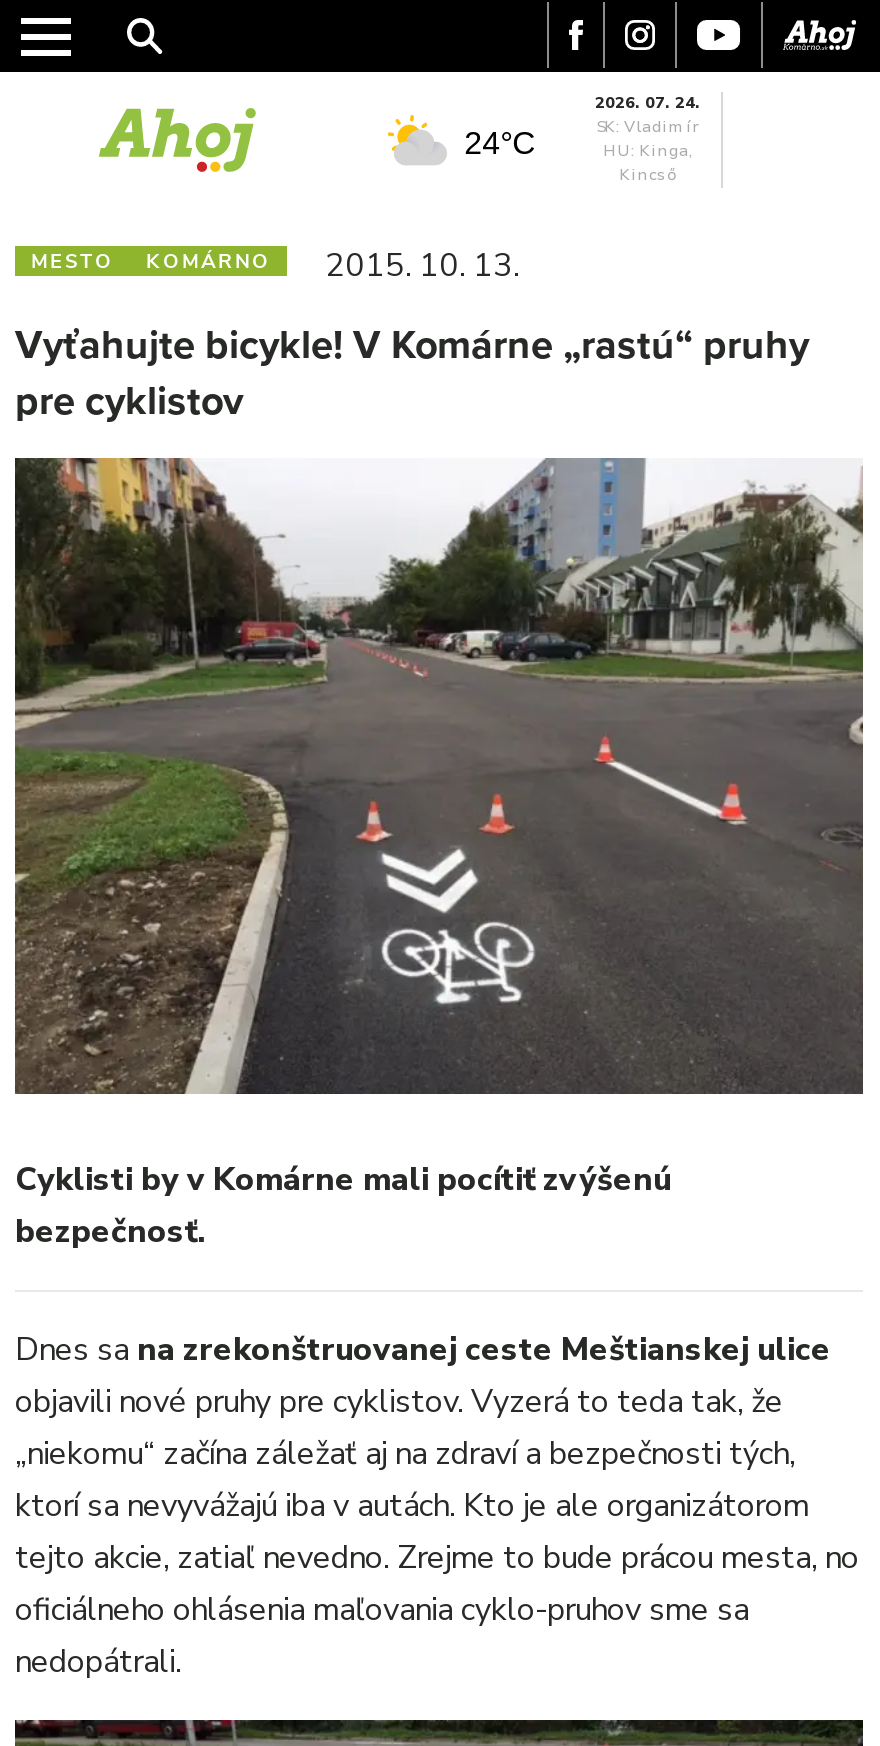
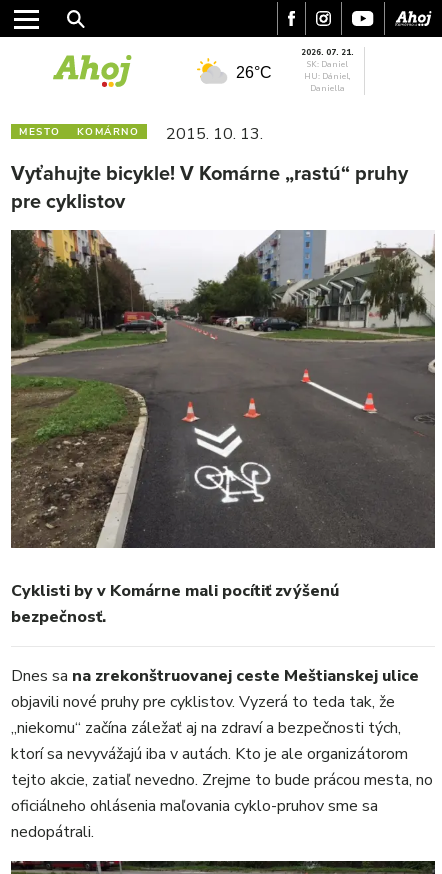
[595,92,701,186] 2026. 07. 24. | SK: Vladimír | HU: Kinga, | Kincső -> [301,47,354,94] 2026. 07. 21. | SK: Daniel | HU: Dániel, | Daniella
[464,126,536,160] 24°C -> [236,64,272,81] 26°C

